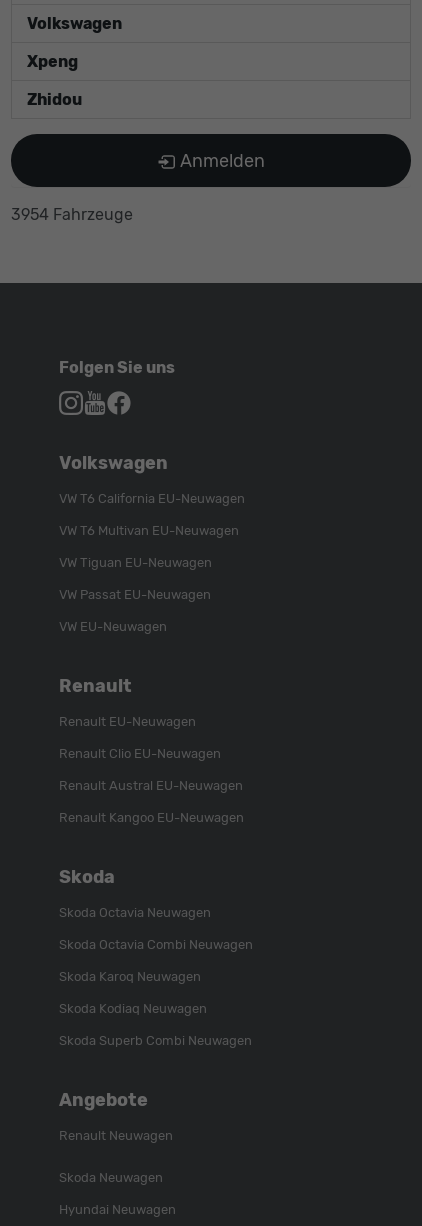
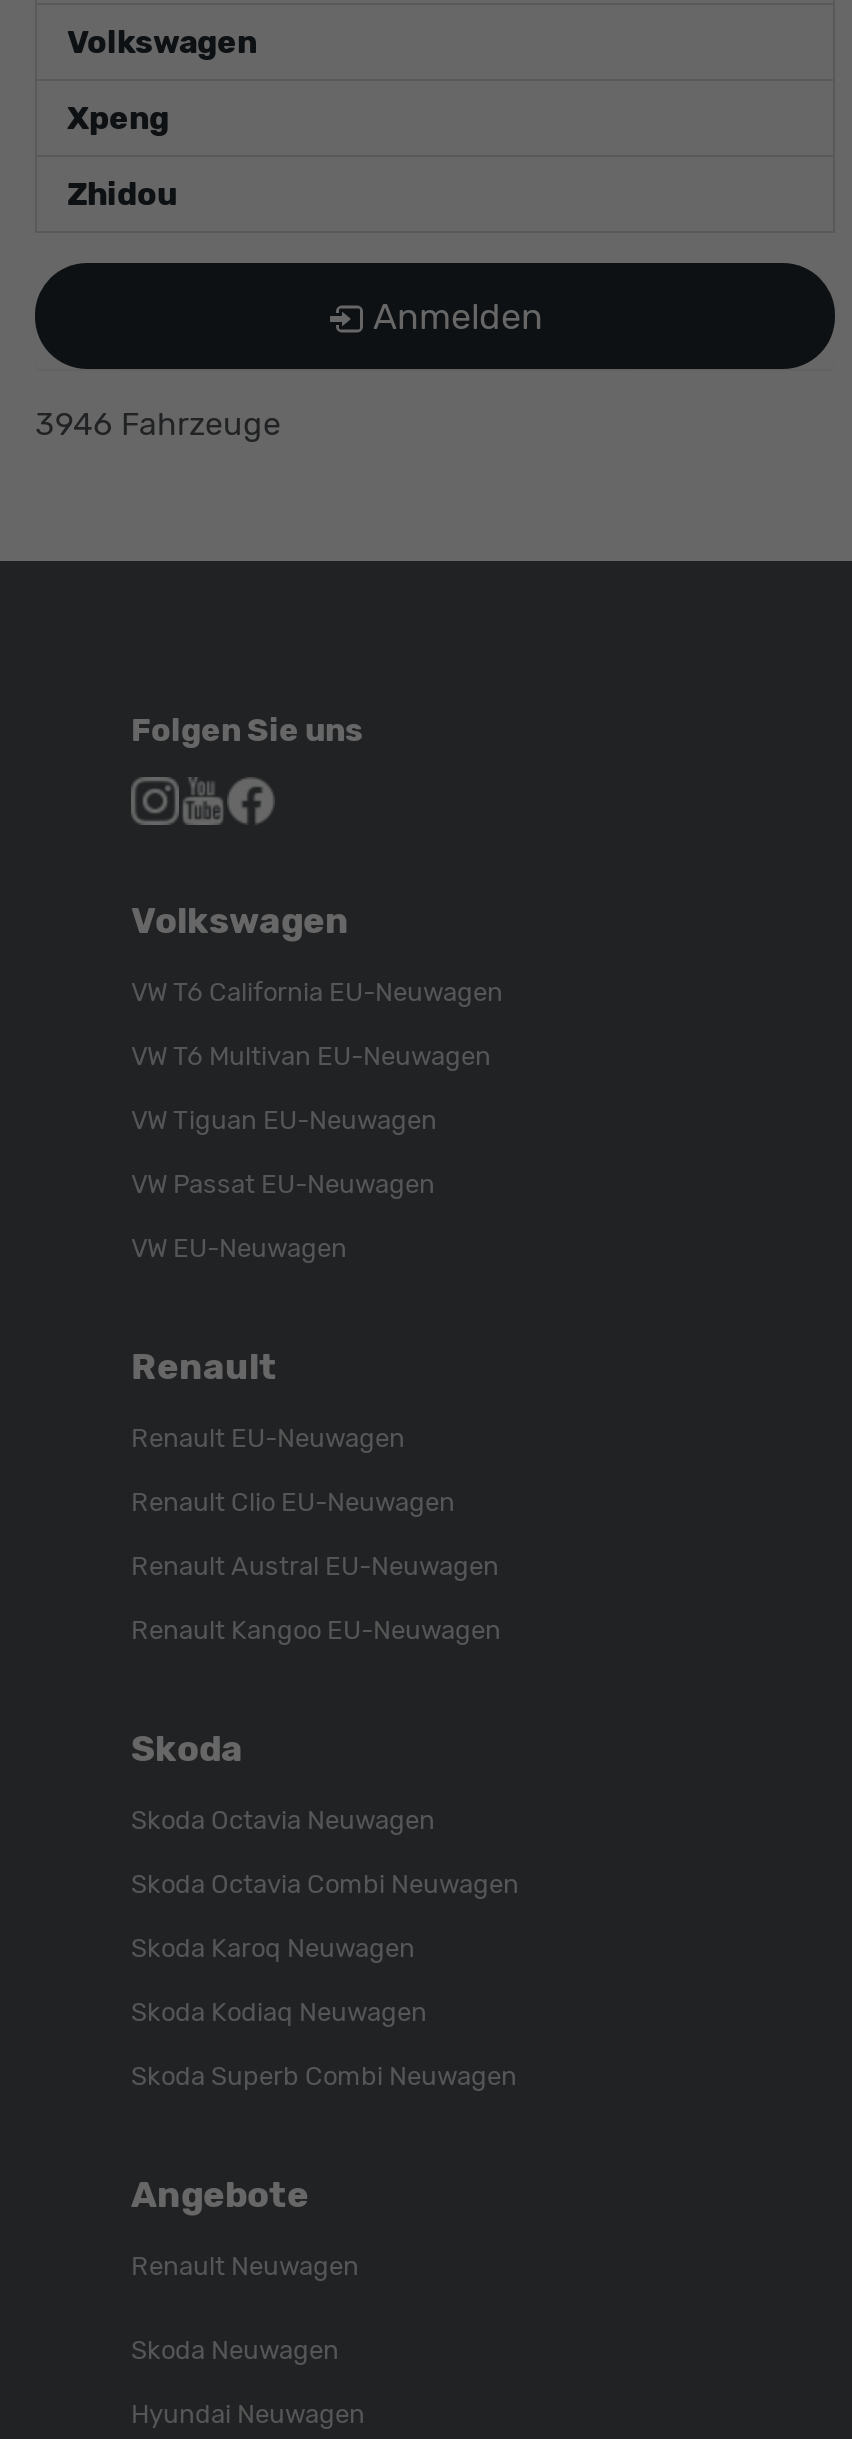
[11,205,133,224] 3954 Fahrzeuge -> [35,405,281,443] 3946 Fahrzeuge

